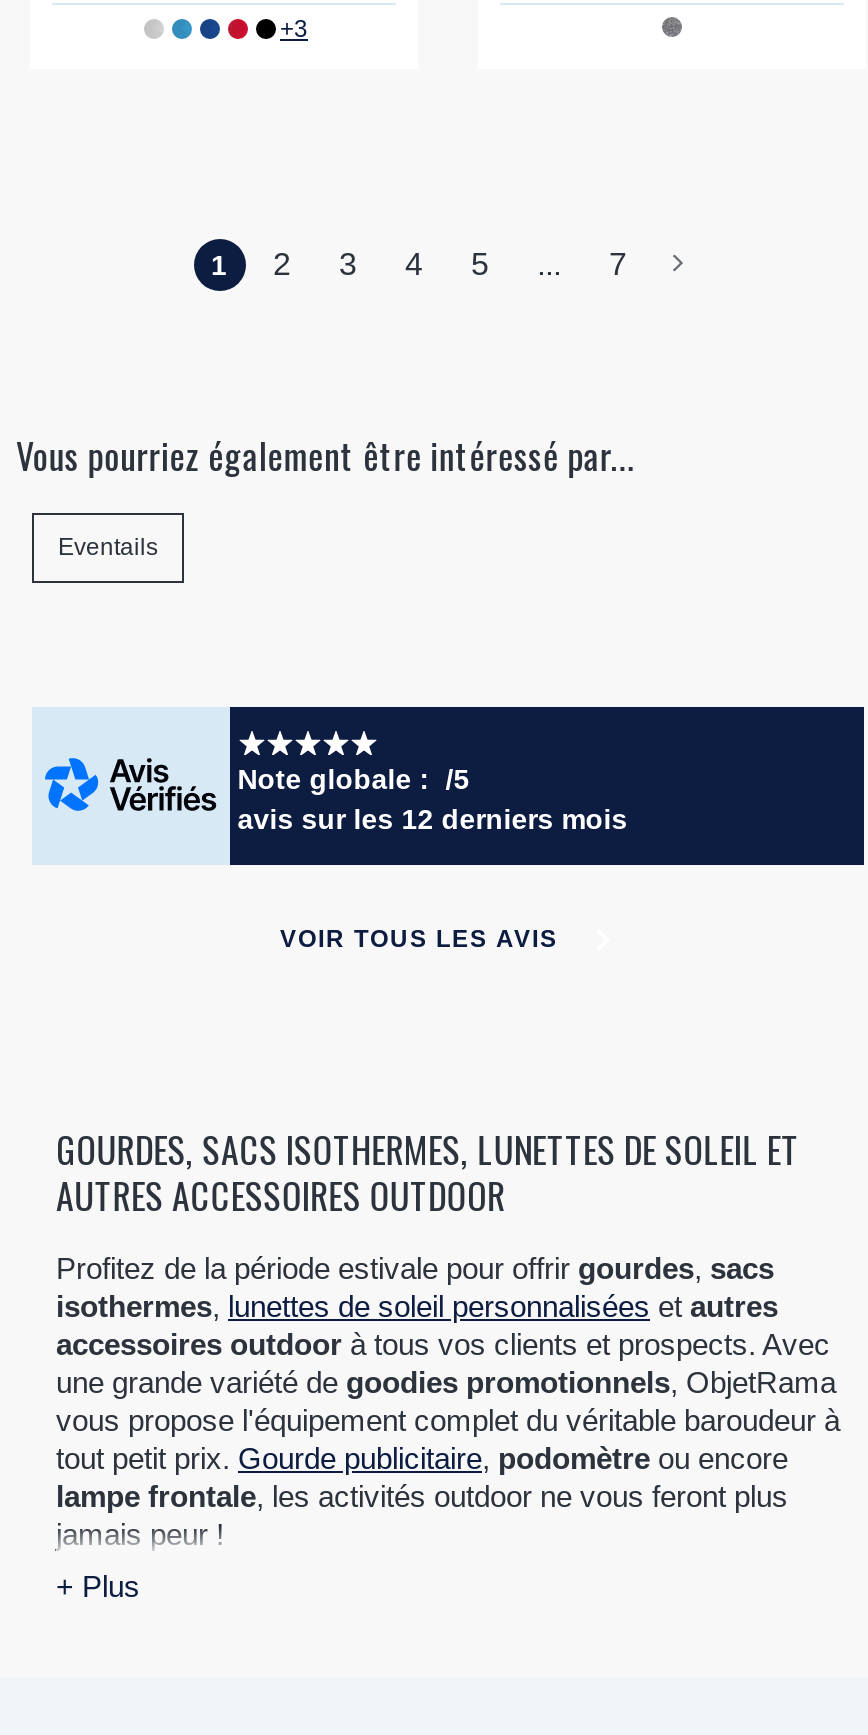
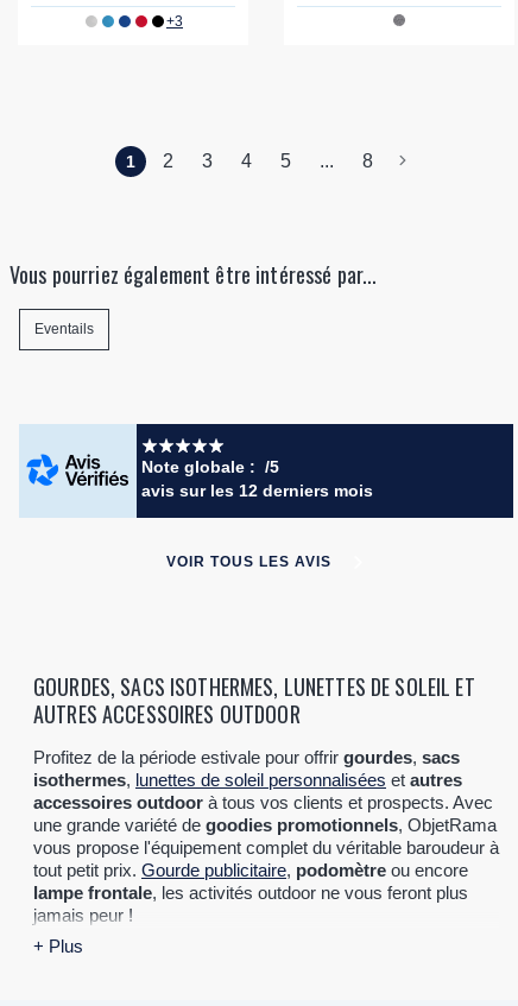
[609,247,627,281] 7 -> [362,151,372,171] 8

